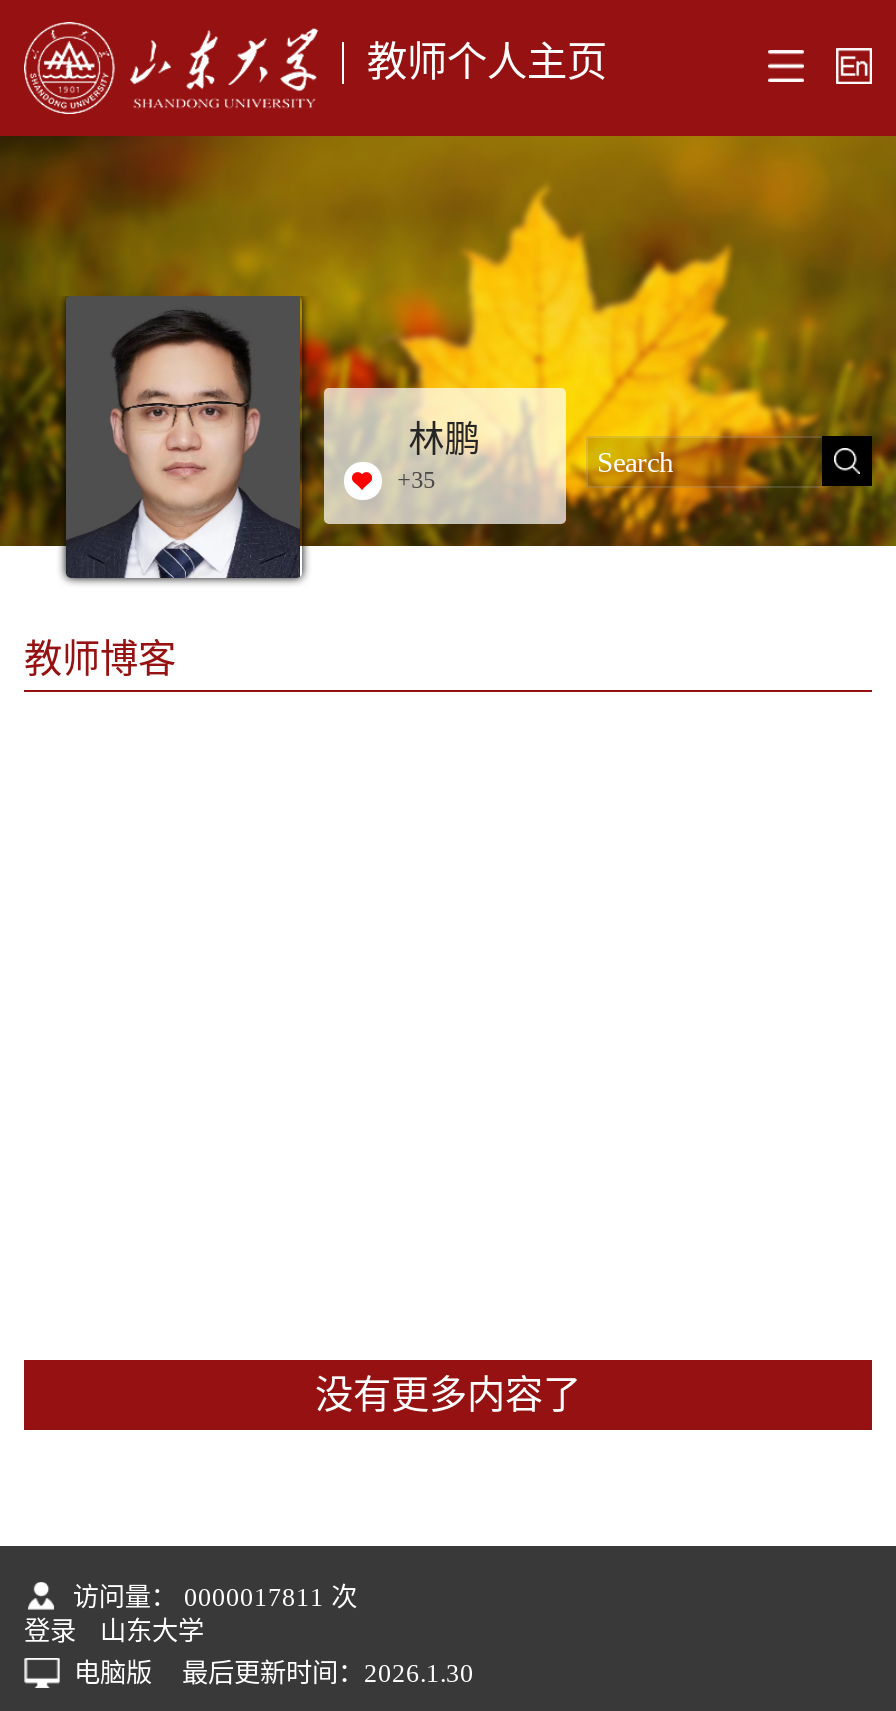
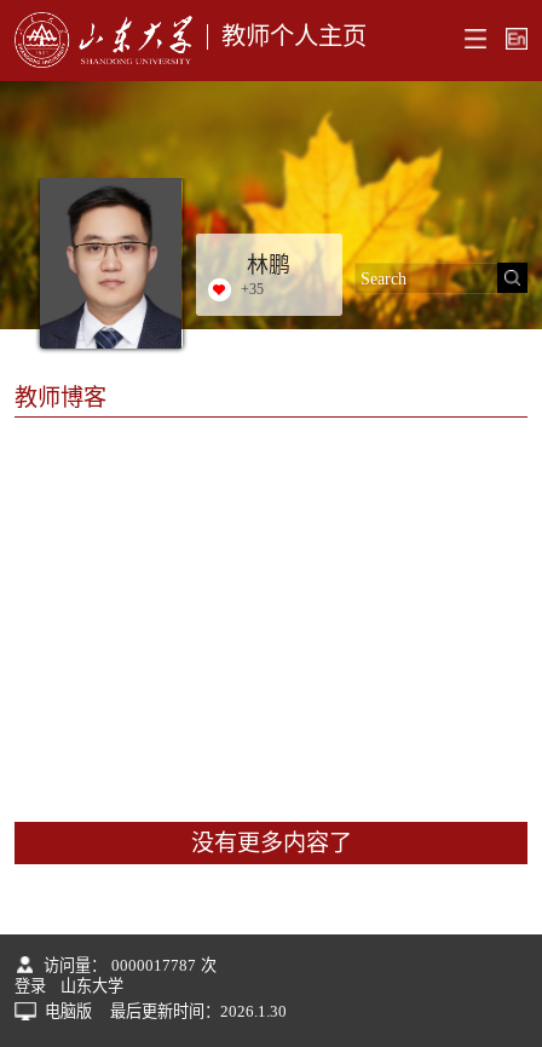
[73,1581,357,1611] 访问量： 0000017811 次 -> [44,956,216,974] 访问量： 0000017787 次

